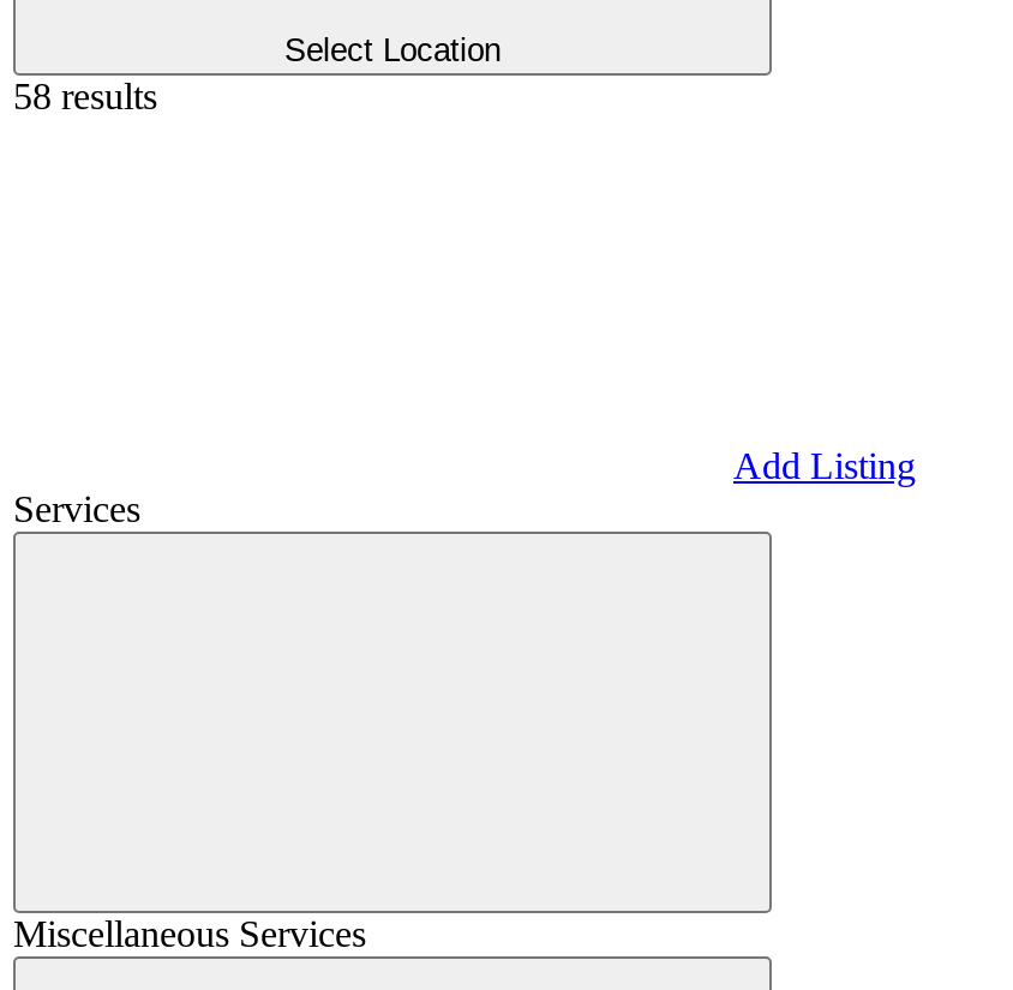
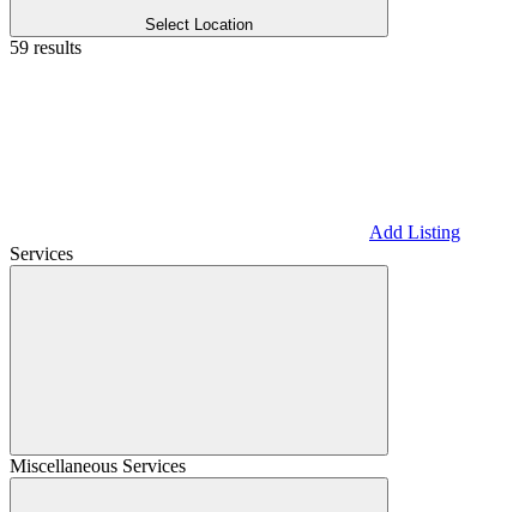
[13,76,157,116] 58 results -> [10,37,82,58] 59 results

